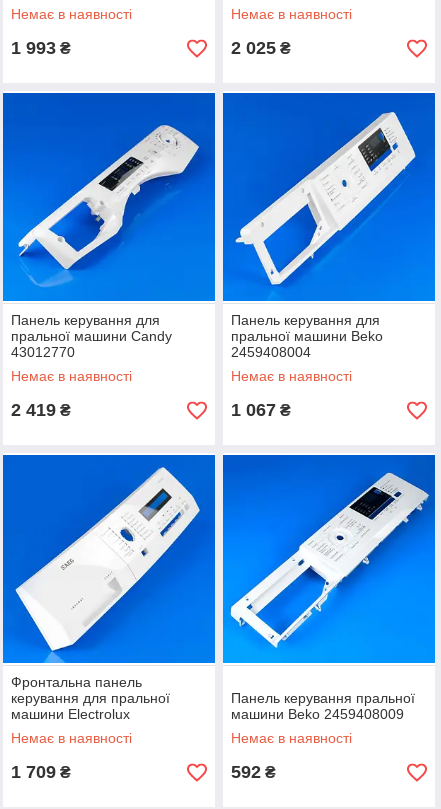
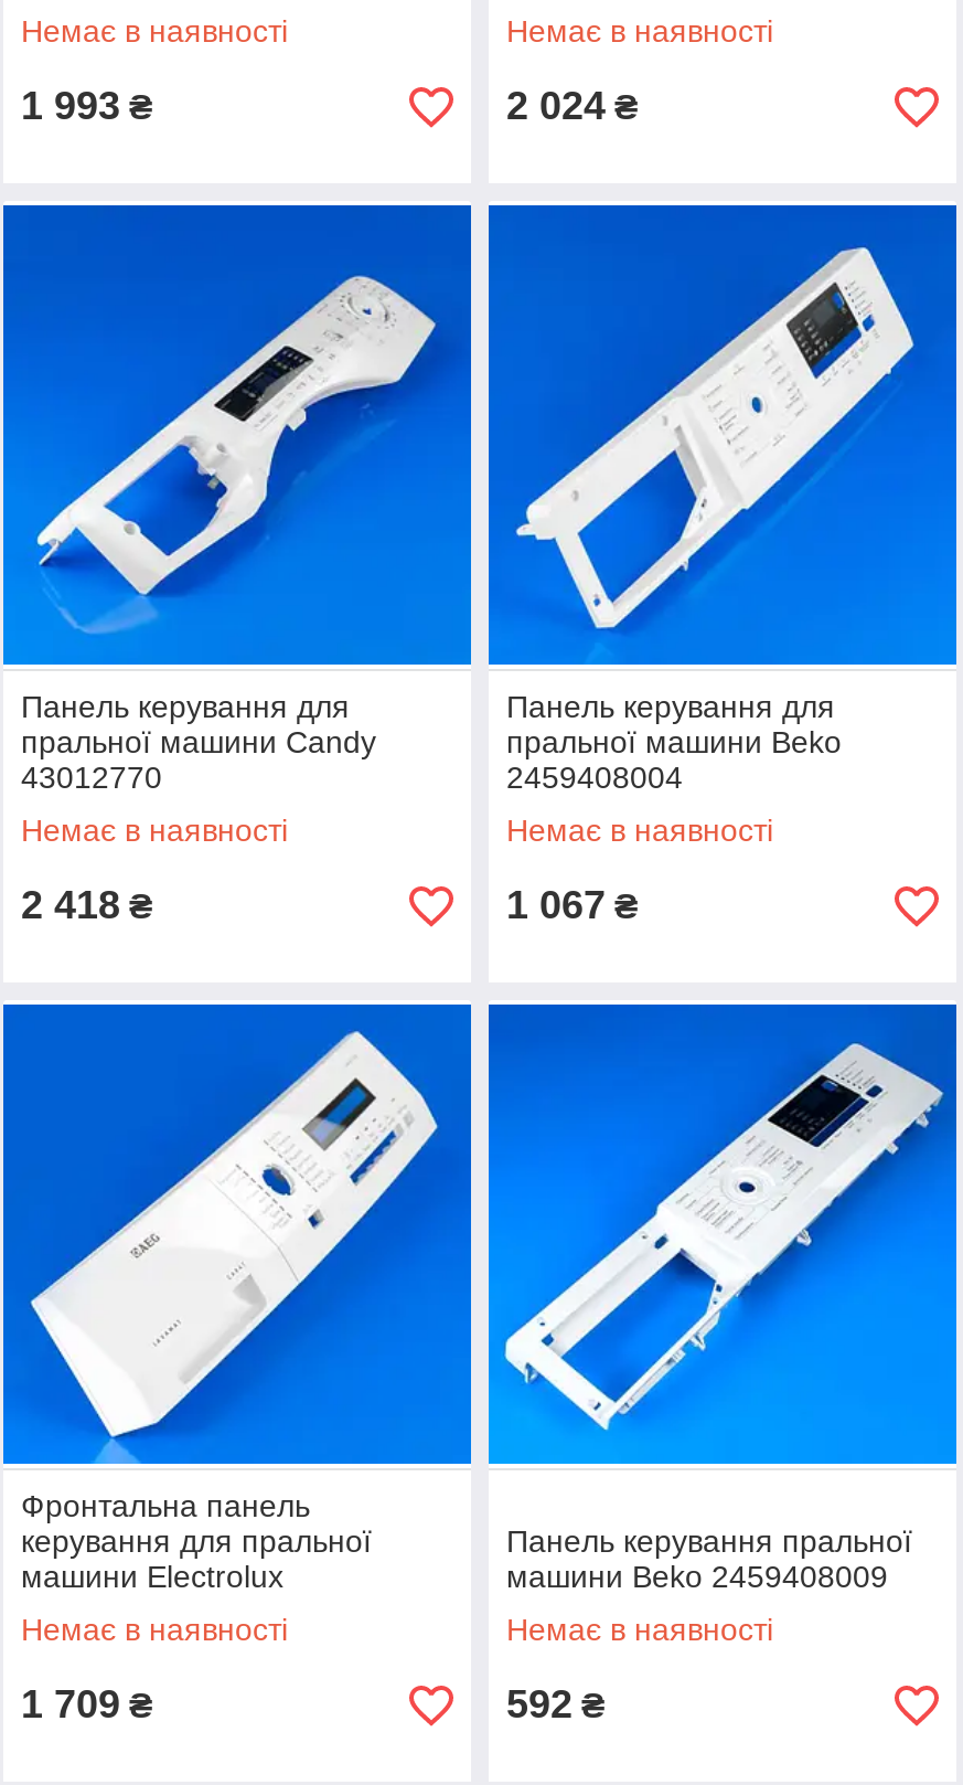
[231,38,291,58] 2 025 ₴ -> [506,84,639,128] 2 024 ₴
[11,400,71,420] 2 419 ₴ -> [21,883,153,927] 2 418 ₴

